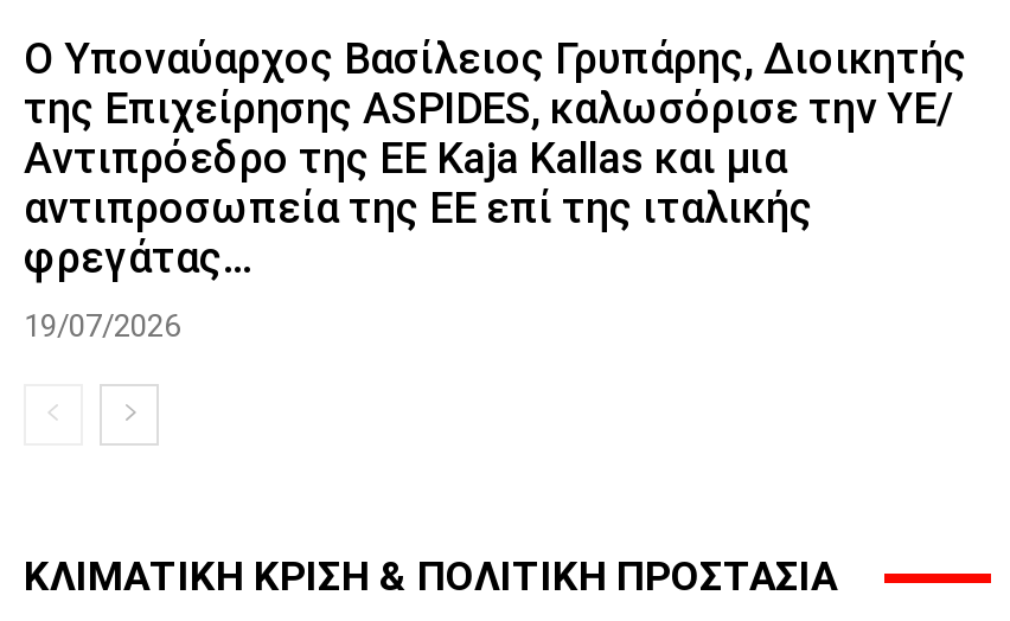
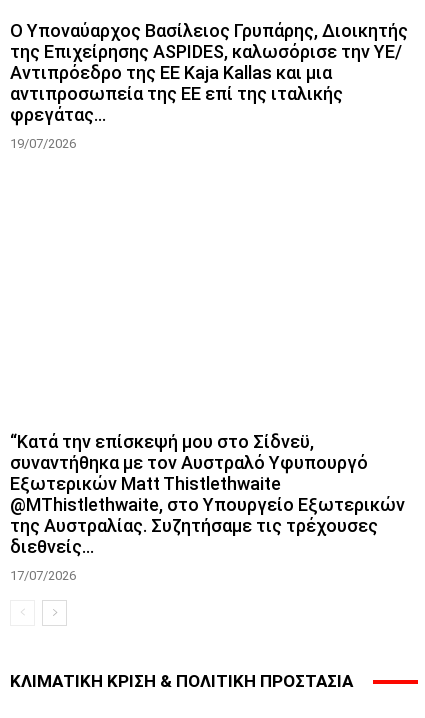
none -> [10,431,405,583] “Κατά την επίσκεψή μου στο Σίδνεϋ, | συναντήθηκα με τον Αυστραλό Υφυπουργό | Εξωτερικών Matt Thistlethwaite | @MThistlethwaite, στο Υπουργείο Εξωτερικών | της Αυστραλίας. Συζητήσαμε τις τρέχουσες | διεθνείς... | 17/07/2026

